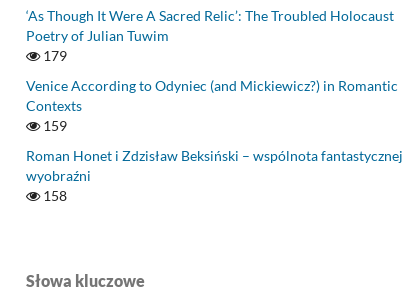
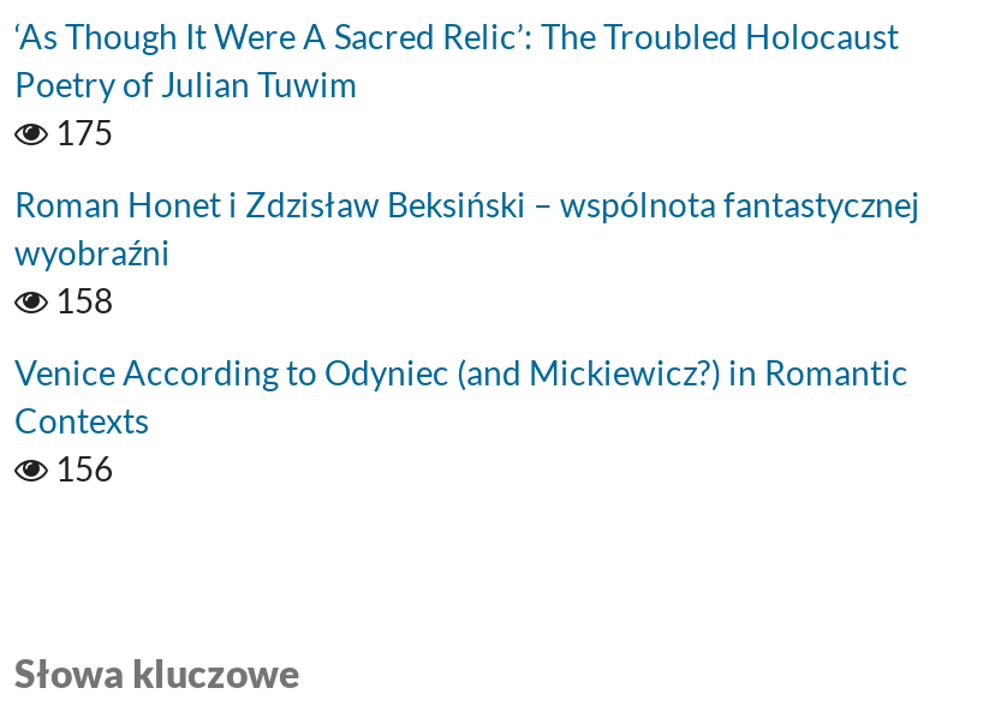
[40,47,67,134] 179 | 159 -> [48,112,113,153] 175
moved [26,77,398,114] -> [14,352,908,441]: Venice According to Odyniec (and Mickiewicz?) in Romantic | Contexts
moved [26,147,403,204] -> [14,184,920,321]: Roman Honet i Zdzisław Beksiński – wspólnota fantastycznej | wyobraźni | 158
none -> [48,448,113,489] 156

